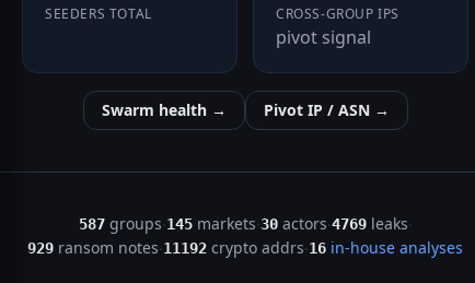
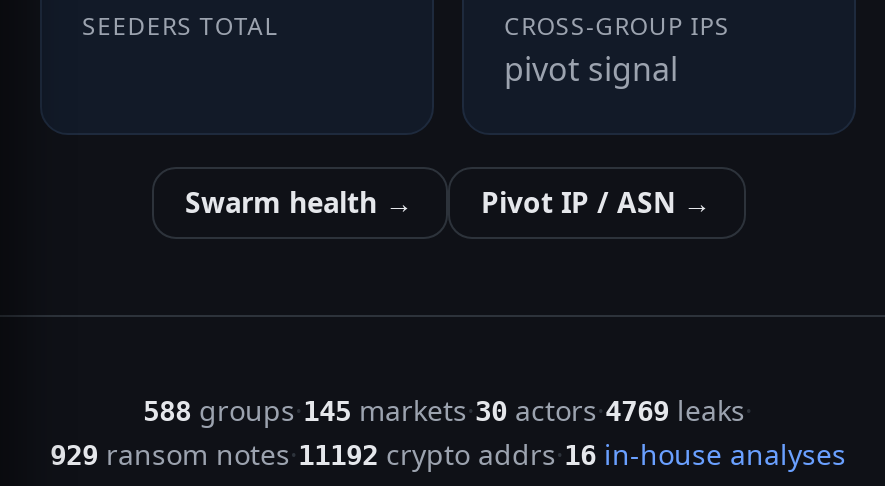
[78,214,412,235] 587 groups · 145 markets · 30 actors · 4769 leaks · -> [143,391,753,430] 588 groups · 145 markets · 30 actors · 4769 leaks ·

